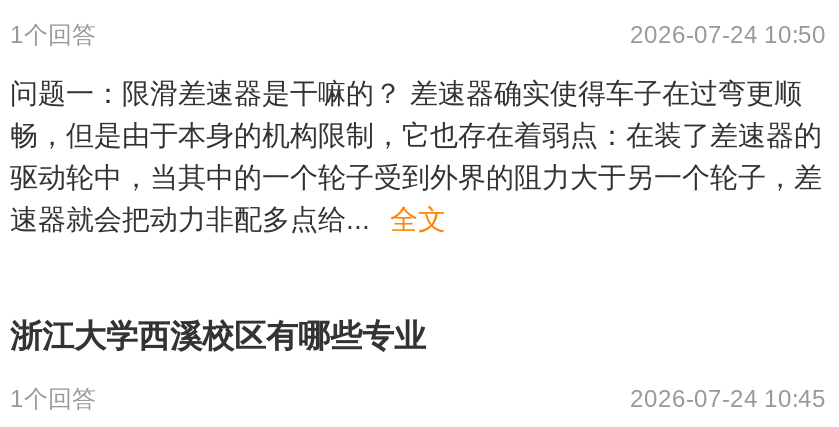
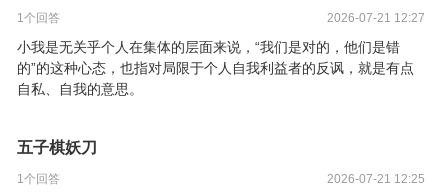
[630,21,826,49] 2026-07-24 10:50 -> [327,11,425,25] 2026-07-21 12:27
[10,77,822,235] 问题一：限滑差速器是干嘛的？ 差速器确实使得车子在过弯更顺 | 畅，但是由于本身的机构限制，它也存在着弱点：在装了差速器的 | 驱动轮中，当其中的一个轮子受到外界的阻力大于另一个轮子，差 | 速器就会把动力非配多点给... | 全文 -> [17,39,414,97] 小我是无关乎个人在集体的层面来说，“我们是对的，他们是错 | 的”的这种心态，也指对局限于个人自我利益者的反讽，就是有点 | 自私、自我的意思。
[10,319,426,353] 浙江大学西溪校区有哪些专业 -> [17,139,97,156] 五子棋妖刀
[630,385,826,413] 2026-07-24 10:45 -> [327,172,425,186] 2026-07-21 12:25

